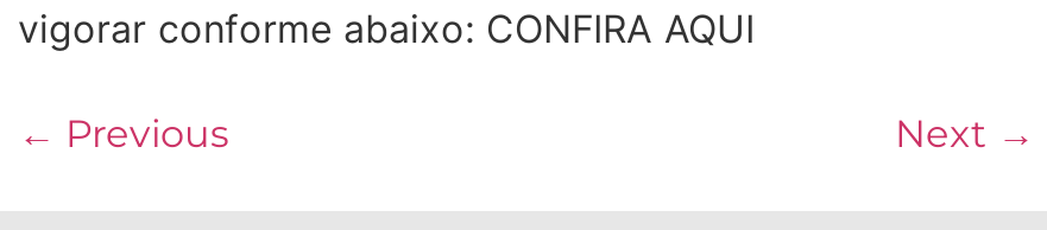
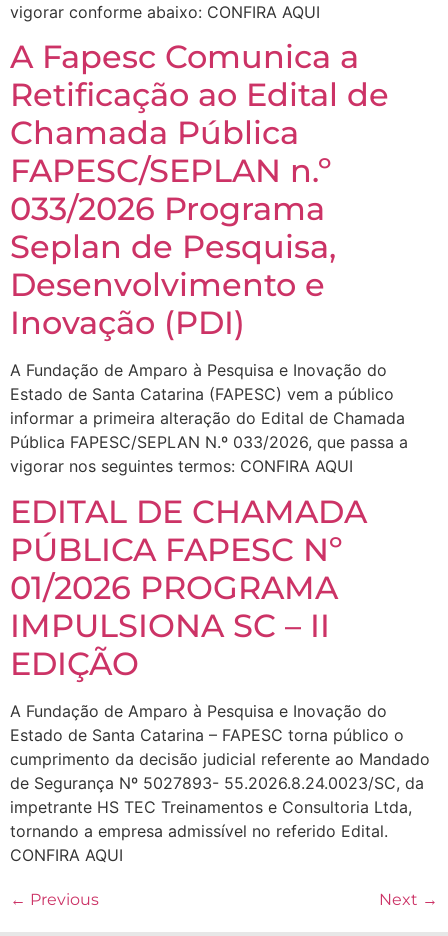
none -> [10,37,430,865] A Fapesc Comunica a | Retificação ao Edital de | Chamada Pública | FAPESC/SEPLAN n.º | 033/2026 Programa | Seplan de Pesquisa, | Desenvolvimento e | Inovação (PDI) | A Fundação de Amparo à Pesquisa e Inovação do | Estado de Santa Catarina (FAPESC) vem a público | informar a primeira alteração do Edital de Chamada | Pública FAPESC/SEPLAN N.º 033/2026, que passa a | vigorar nos seguintes termos: CONFIRA AQUI | EDITAL DE CHAMADA | PÚBLICA FAPESC Nº | 01/2026 PROGRAMA | IMPULSIONA SC – II | EDIÇÃO | A Fundação de Amparo à Pesquisa e Inovação do | Estado de Santa Catarina – FAPESC torna público o | cumprimento da decisão judicial referente ao Mandado | de Segurança Nº 5027893- 55.2026.8.24.0023/SC, da | impetrante HS TEC Treinamentos e Consultoria Ltda, | tornando a empresa admissível no referido Edital. | CONFIRA AQUI

